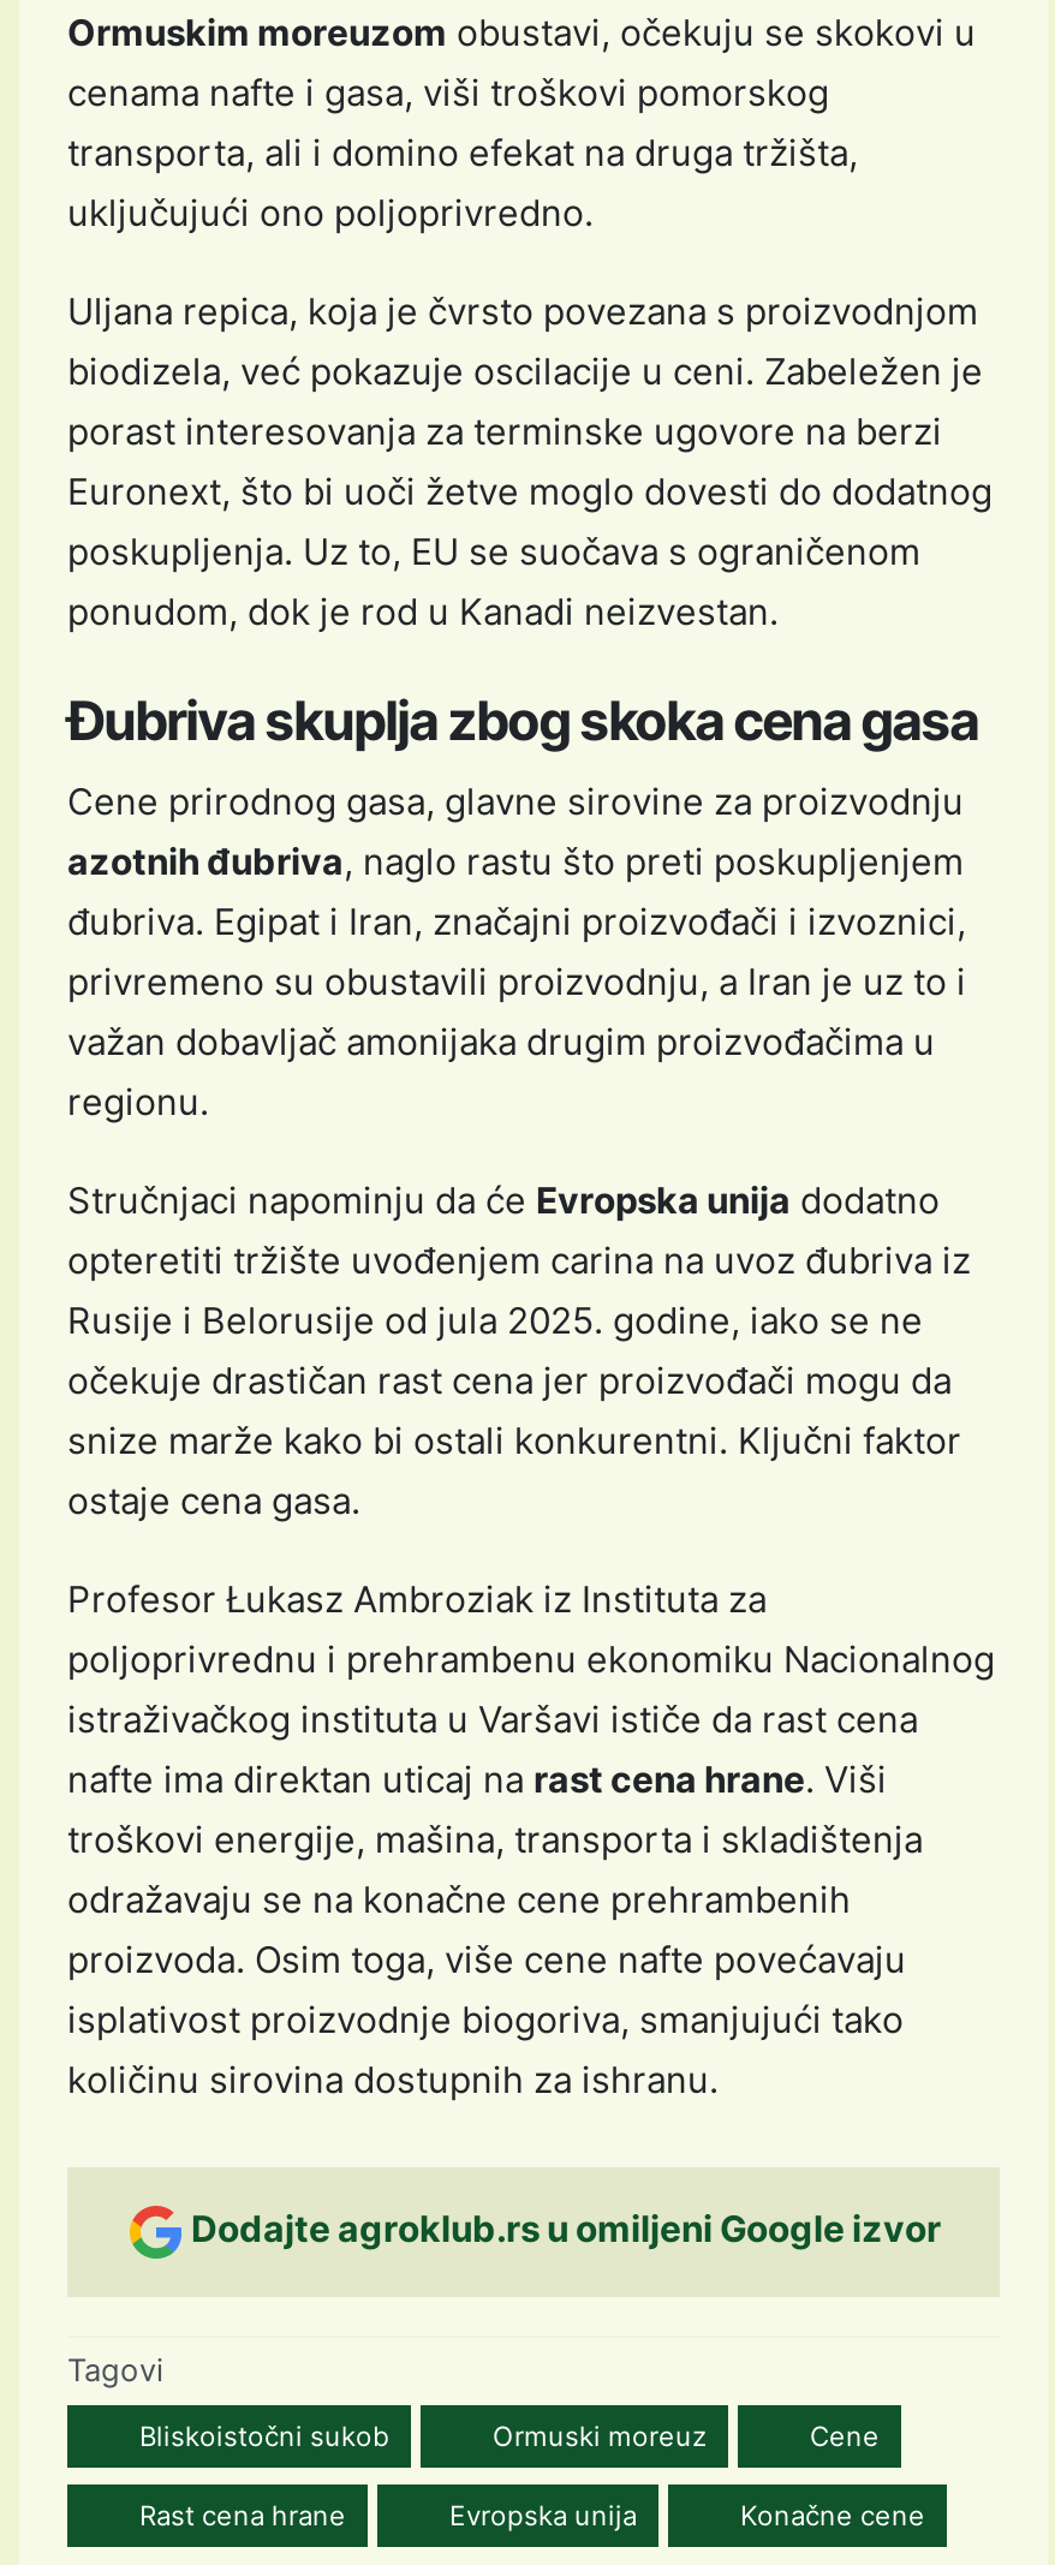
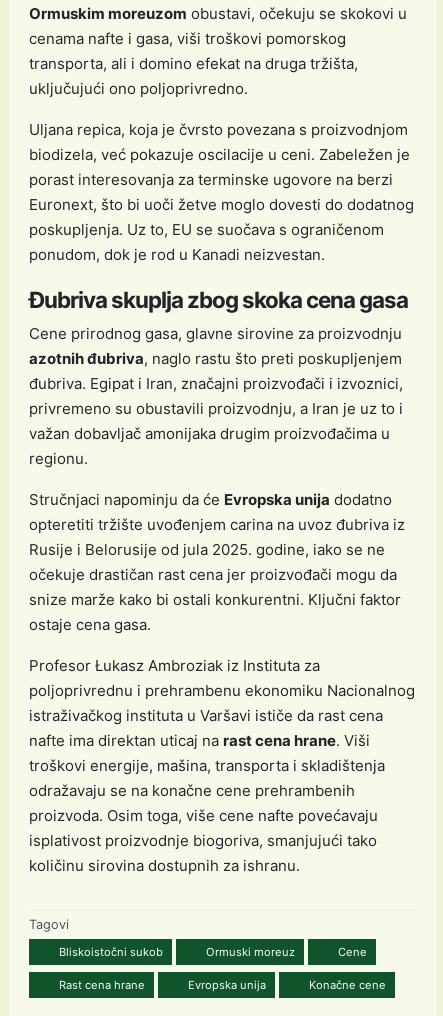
[191,2205,941,2251] Dodajte agroklub.rs u omiljeni Google izvor -> none

